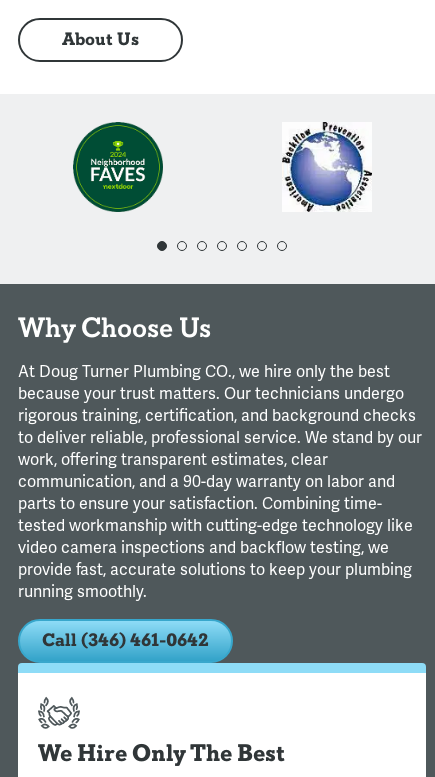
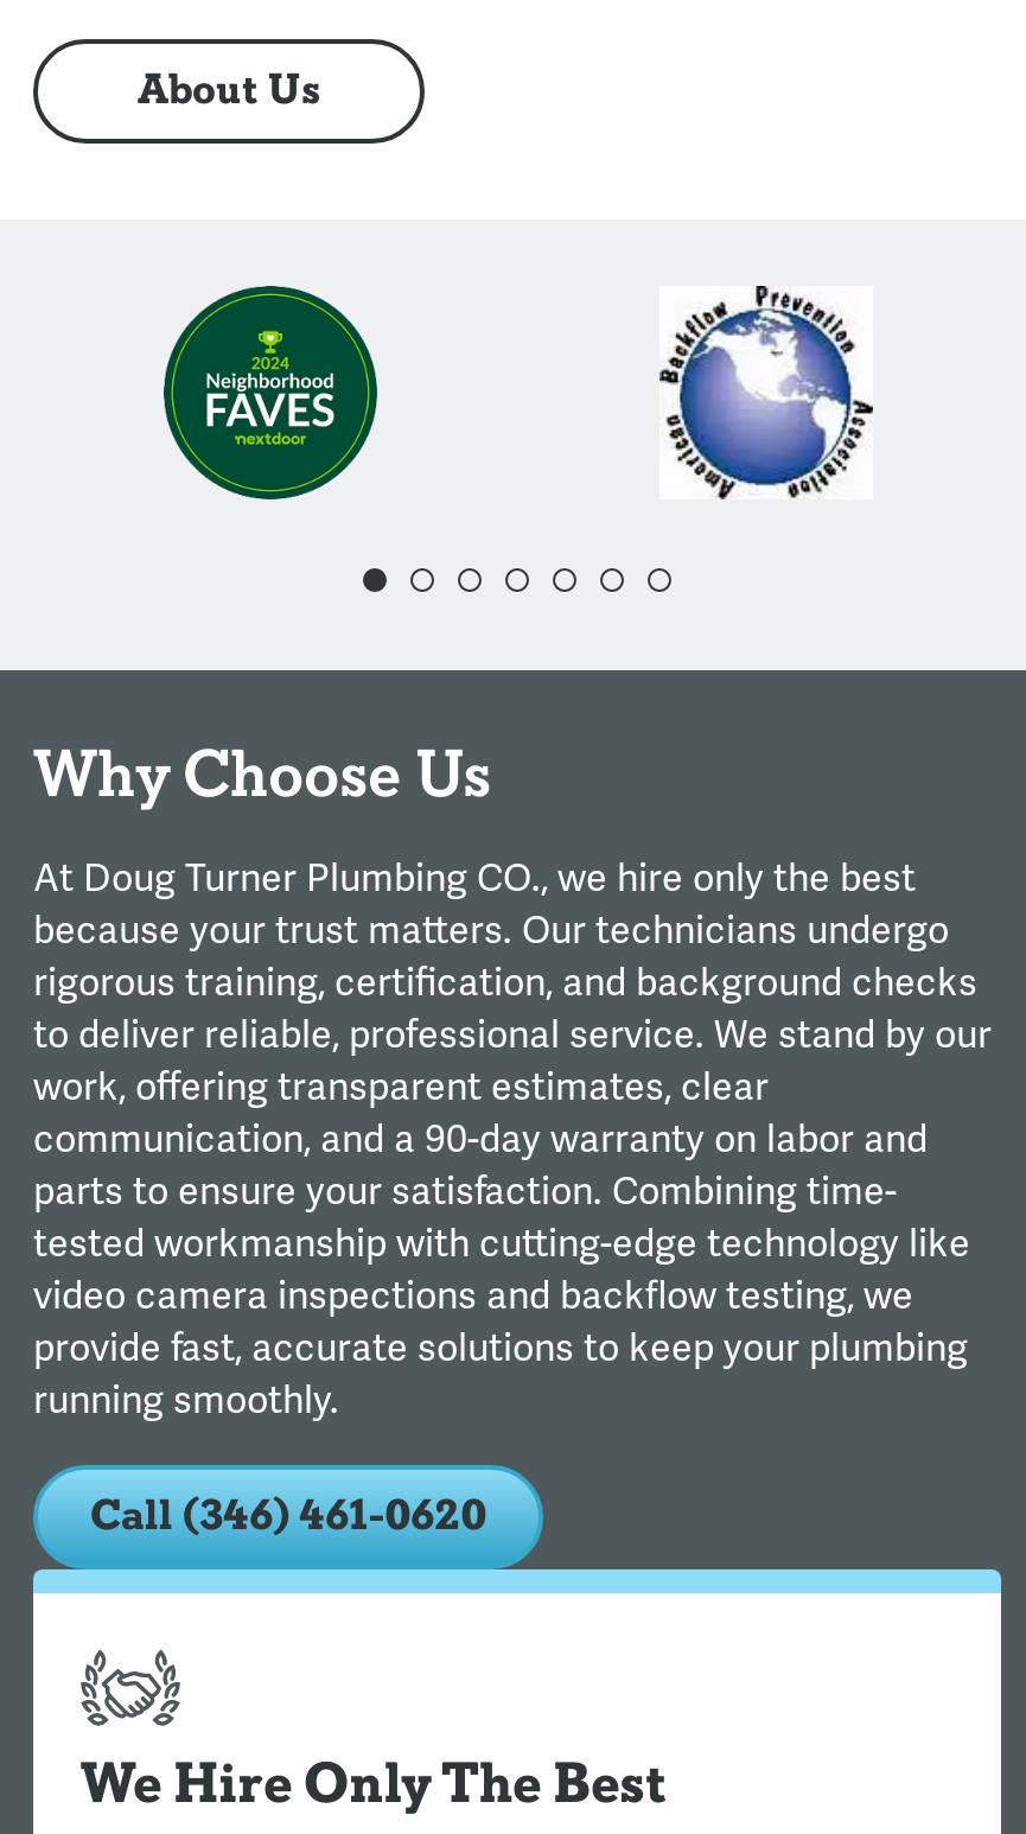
[42,629,209,652] Call (346) 461-0642 -> [90,1488,486,1542] Call (346) 461-0620

